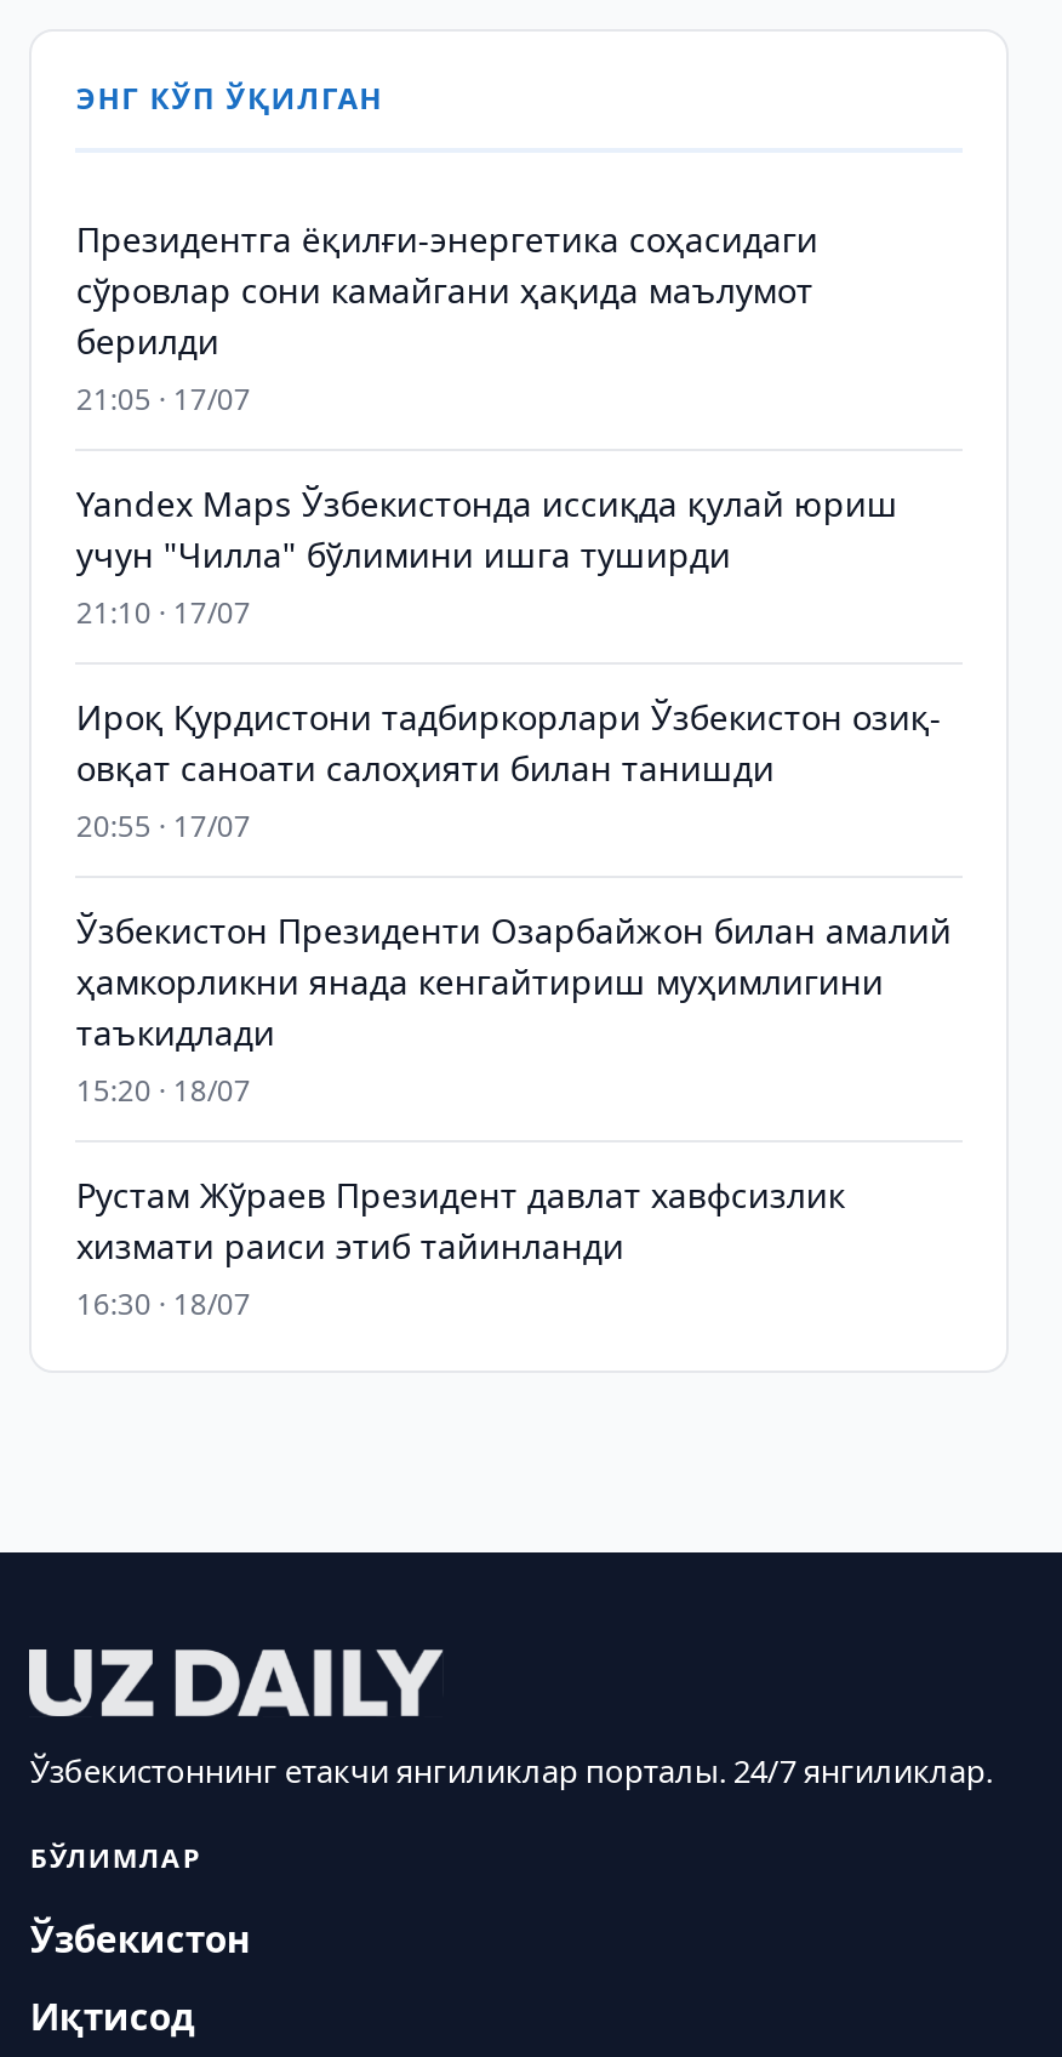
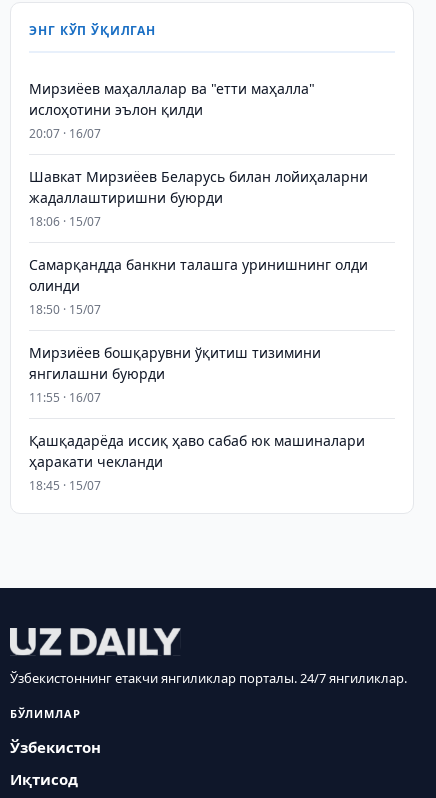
[76,216,818,420] Президентга ёқилғи-энергетика соҳасидаги | сўровлар сони камайгани ҳақида маълумот | берилди | 21:05 · 17/07 -> [29,79,315,142] Мирзиёев маҳаллалар ва "етти маҳалла" | ислоҳотини эълон қилди | 20:07 · 16/07
[76,480,898,633] Yandex Maps Ўзбекистонда иссиқда қулай юриш | учун "Чилла" бўлимини ишга туширди | 21:10 · 17/07 -> [29,167,368,230] Шавкат Мирзиёев Беларусь билан лойиҳаларни | жадаллаштиришни буюрди | 18:06 · 15/07
[76,694,942,847] Ироқ Қурдистони тадбиркорлари Ўзбекистон озиқ- | овқат саноати салоҳияти билан танишди | 20:55 · 17/07 -> [29,255,368,318] Самарқандда банкни талашга уринишнинг олди | олинди | 18:50 · 15/07
[76,907,951,1111] Ўзбекистон Президенти Озарбайжон билан амалий | ҳамкорликни янада кенгайтириш муҳимлигини | таъкидлади | 15:20 · 18/07 -> [29,343,321,406] Мирзиёев бошқарувни ўқитиш тизимини | янгилашни буюрди | 11:55 · 16/07
[76,1172,845,1324] Рустам Жўраев Президент давлат хавфсизлик | хизмати раиси этиб тайинланди | 16:30 · 18/07 -> [29,431,365,494] Қашқадарёда иссиқ ҳаво сабаб юк машиналари | ҳаракати чекланди | 18:45 · 15/07

